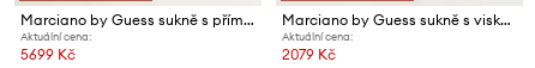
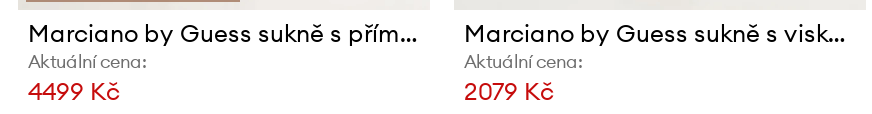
[20,45,76,63] 5699 Kč -> [28,76,120,106] 4499 Kč

